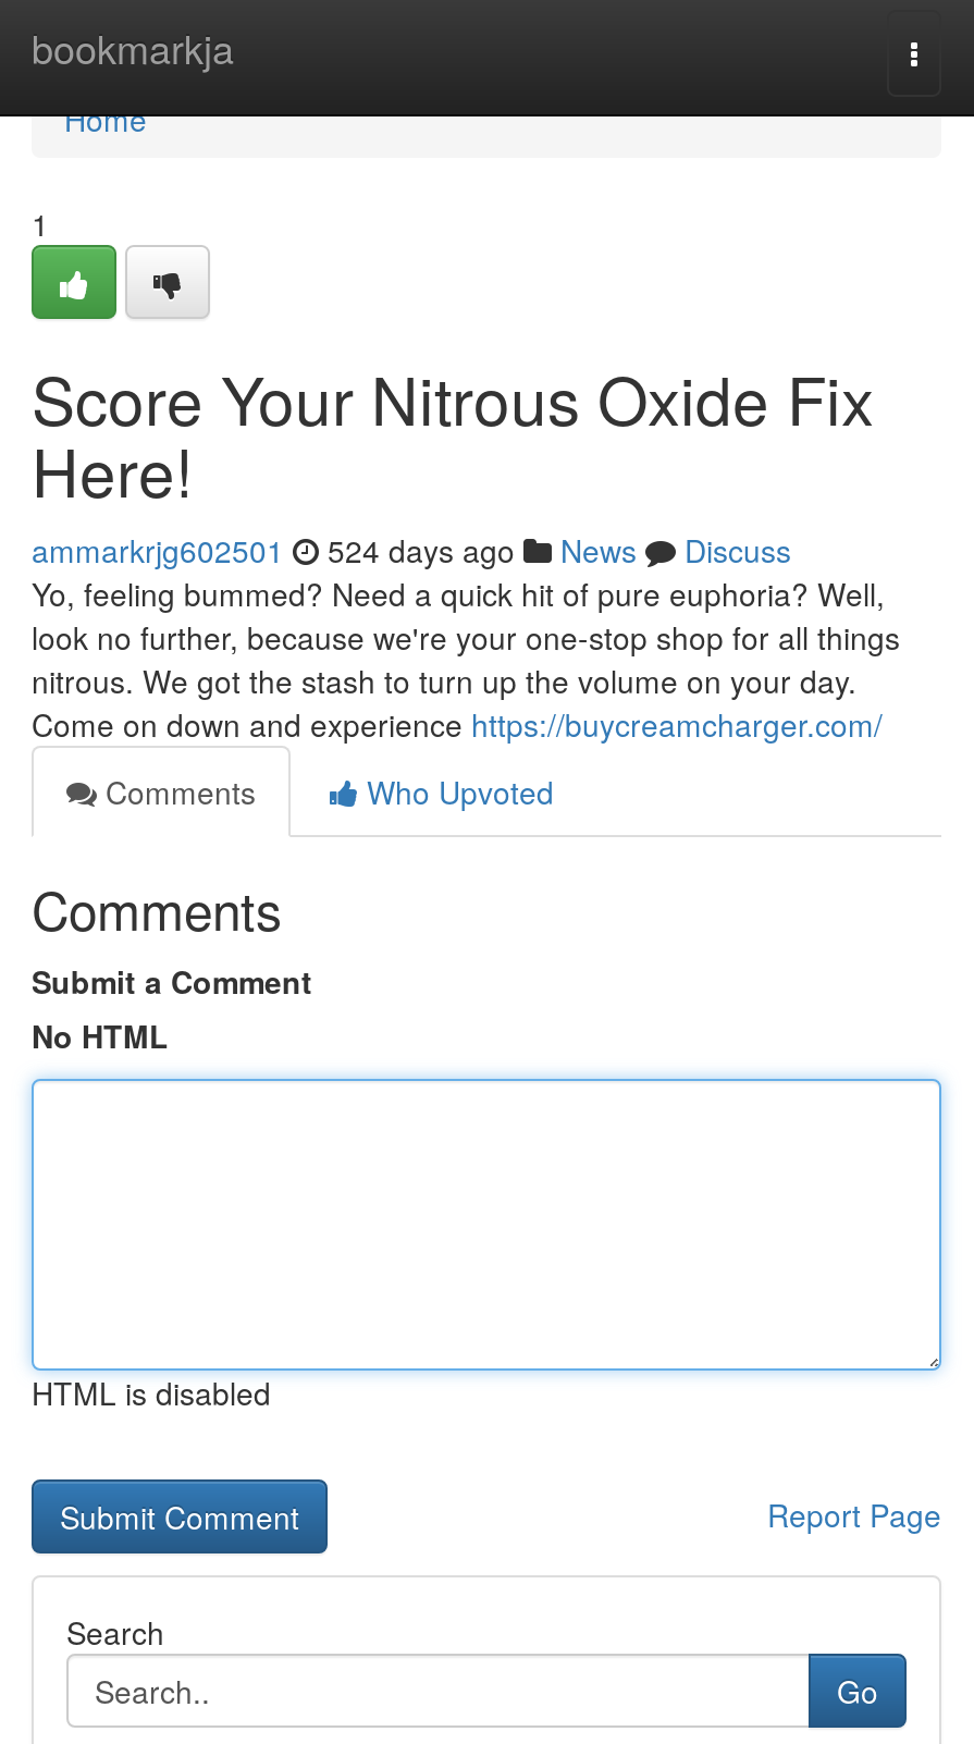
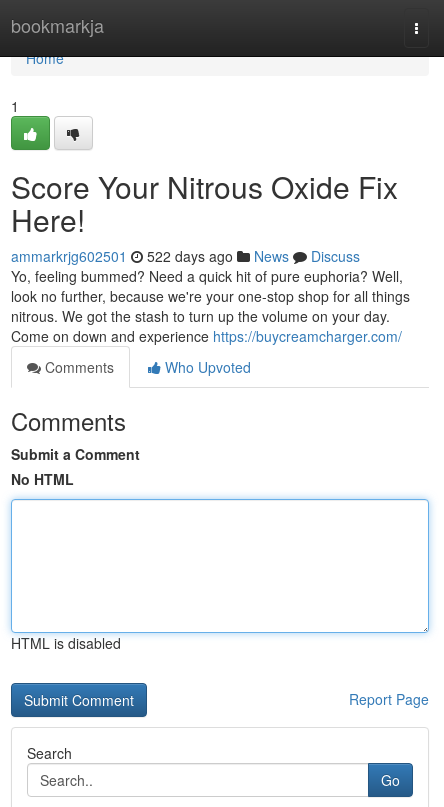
[32,528,791,572] ammarkrjg602501 524 days ago News Discuss -> [11,246,360,266] ammarkrjg602501 522 days ago News Discuss

